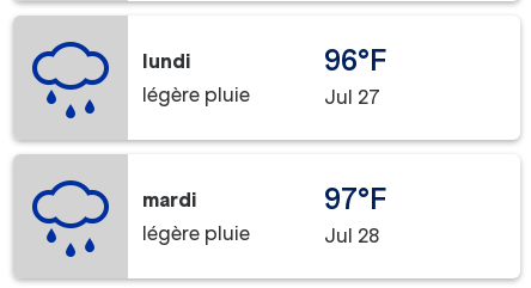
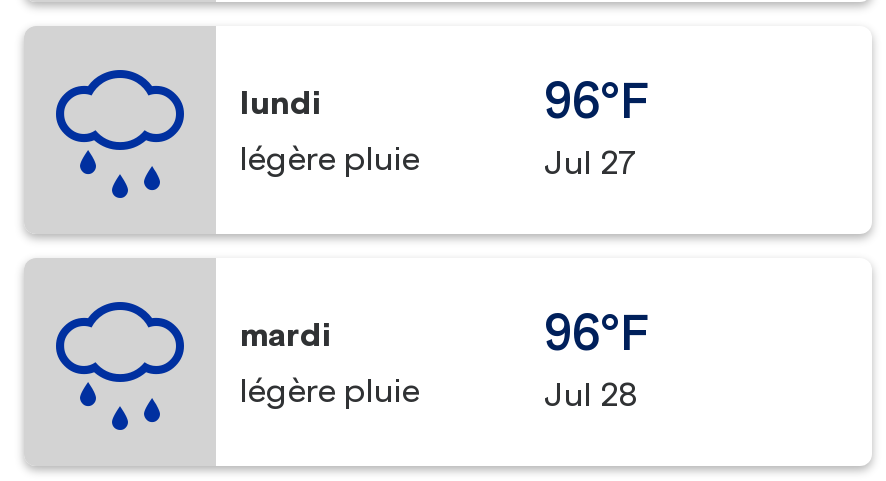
[324,180,387,217] 97°F -> [544,302,650,364] 96°F

